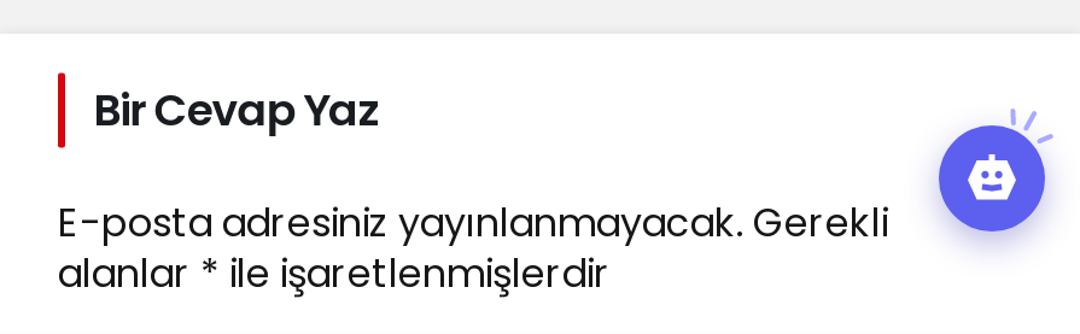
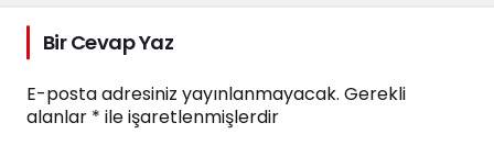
[932,109,1055,251] [image] -> none

